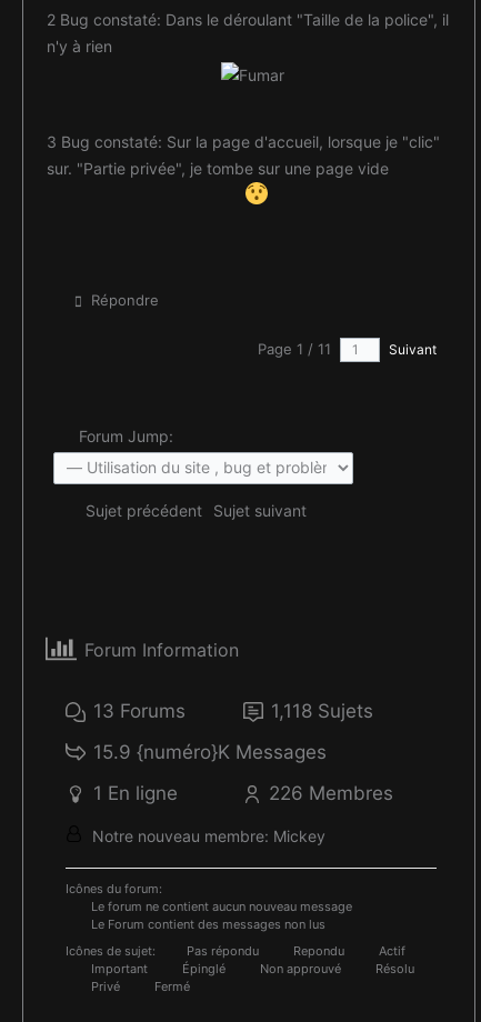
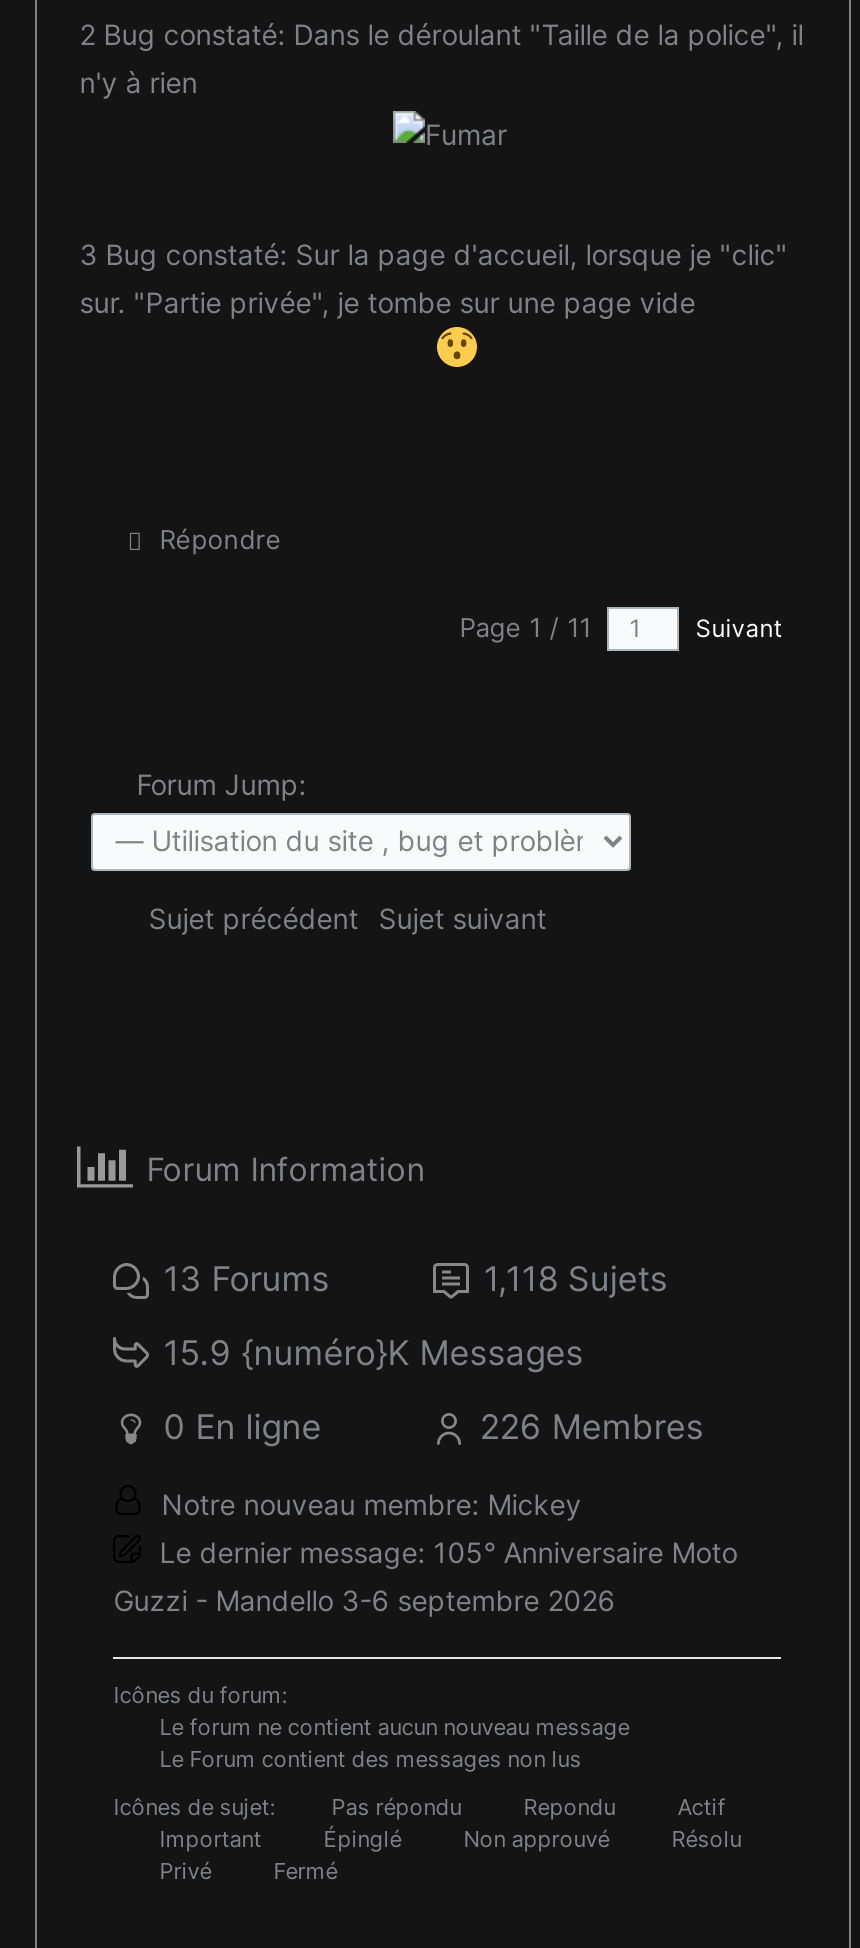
[94,782,178,804] 1 En ligne -> [164,1407,322,1447] 0 En ligne
none -> [114,1535,738,1617] Le dernier message: 105° Anniversaire Moto | Guzzi - Mandello 3-6 septembre 2026

